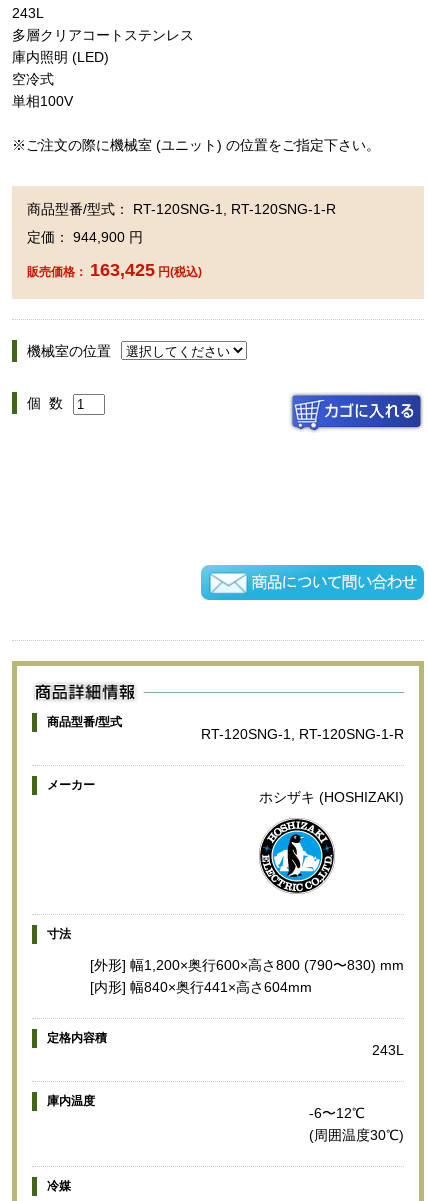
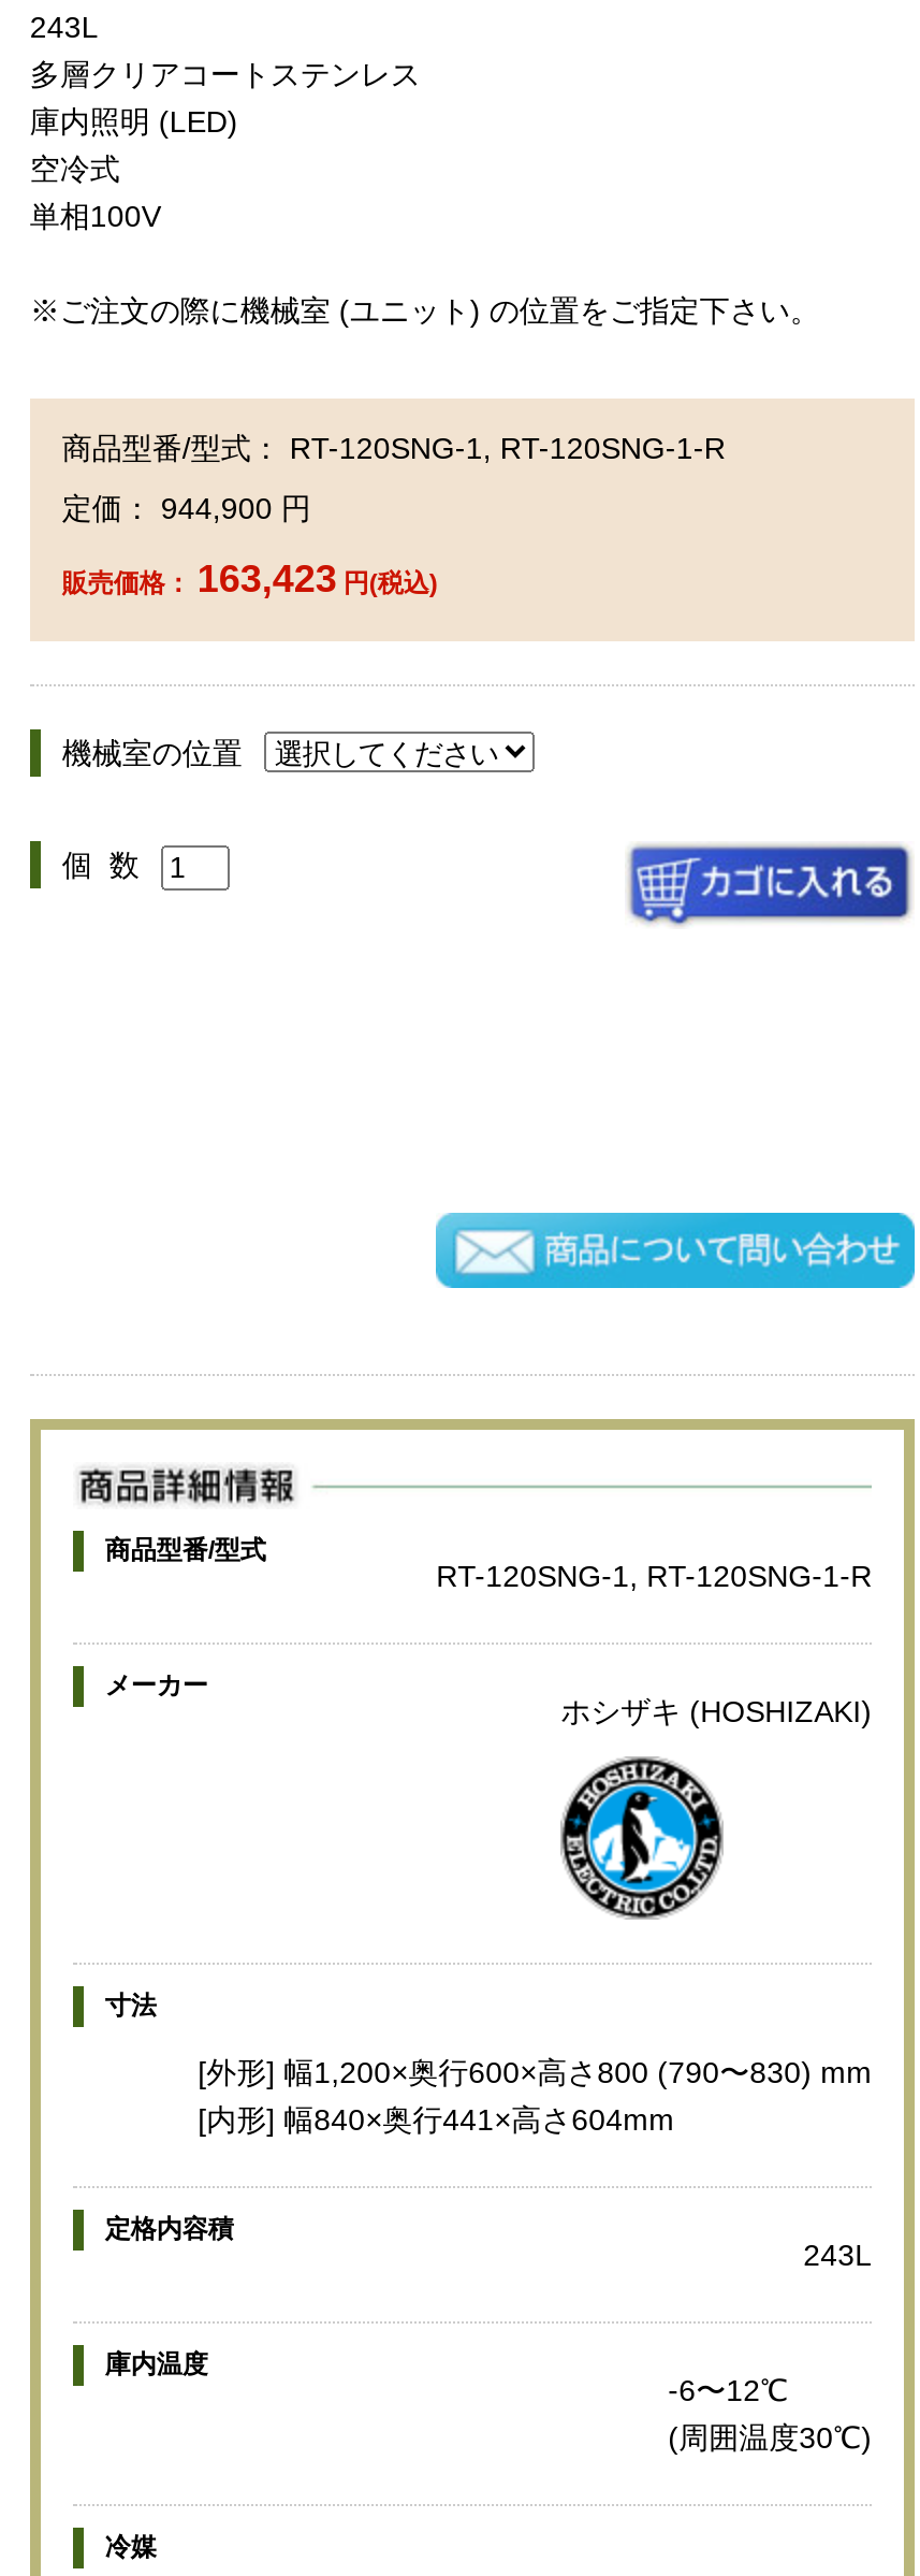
[27,260,202,280] 販売価格：163,425円(税込) -> [62,558,438,600] 販売価格：163,423円(税込)

